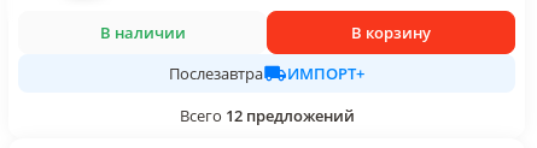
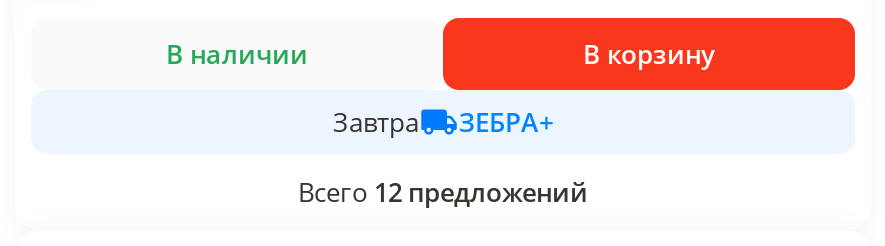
[169,62,364,84] Послезавтра | ИМПОРТ+ -> [333,103,553,140] Завтра | ЗЕБРА+

